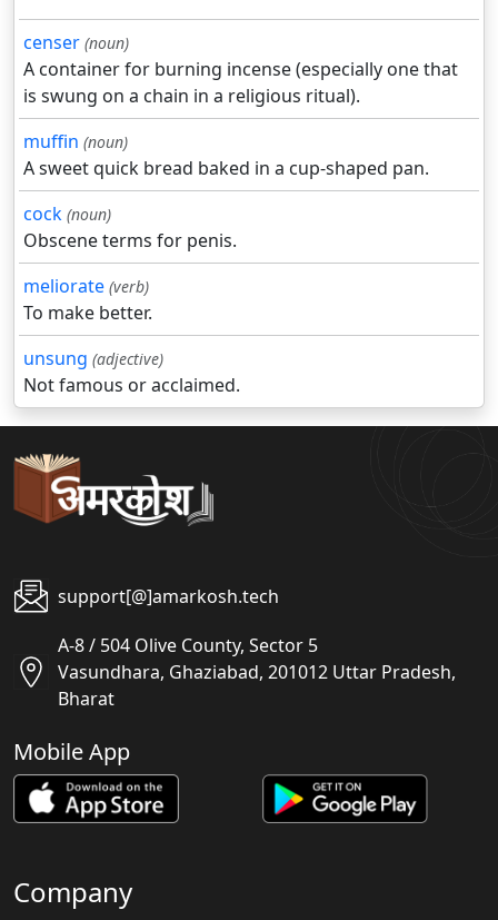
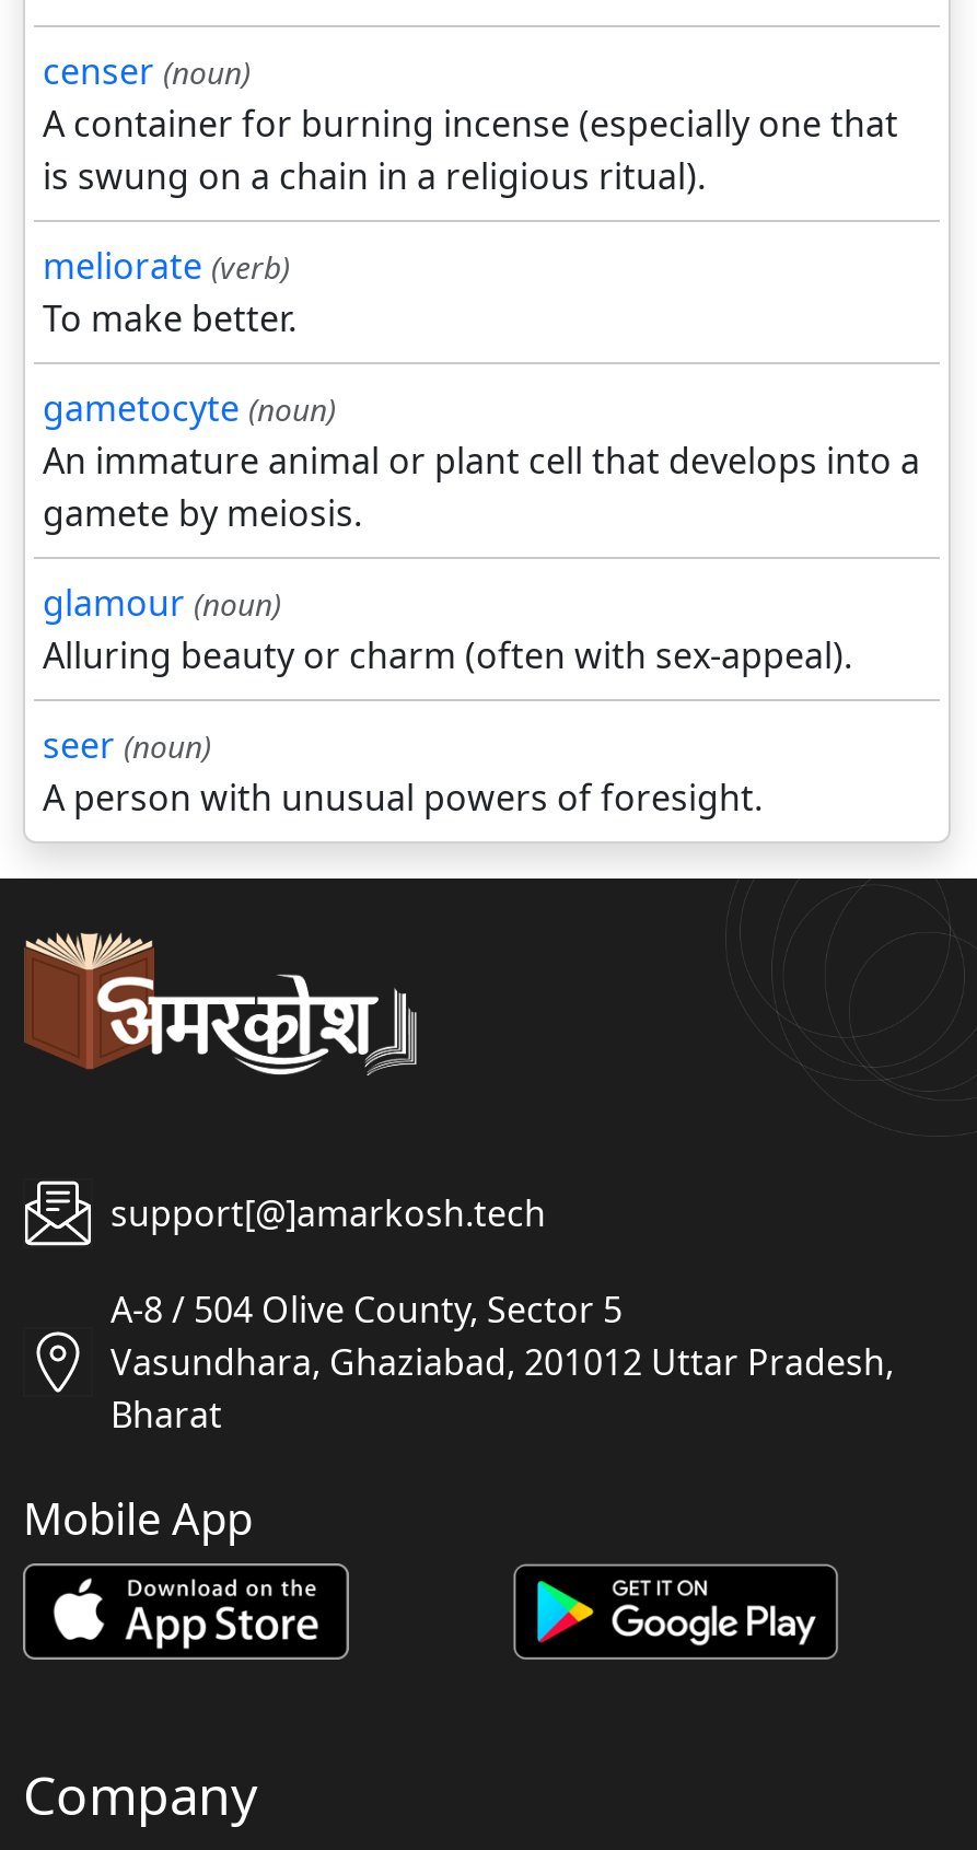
[23,129,429,253] muffin (noun) | A sweet quick bread baked in a cup-shaped pan. | cock (noun) | Obscene terms for penis. -> none
moved [23,274,152,325] -> [43,242,296,343]: meliorate (verb) | To make better.
[23,346,240,397] unsung (adjective) | Not famous or acclaimed. -> [43,384,920,822] gametocyte (noun) | An immature animal or plant cell that develops into a | gamete by meiosis. | glamour (noun) | Alluring beauty or charm (often with sex-appeal). | seer (noun) | A person with unusual powers of foresight.

